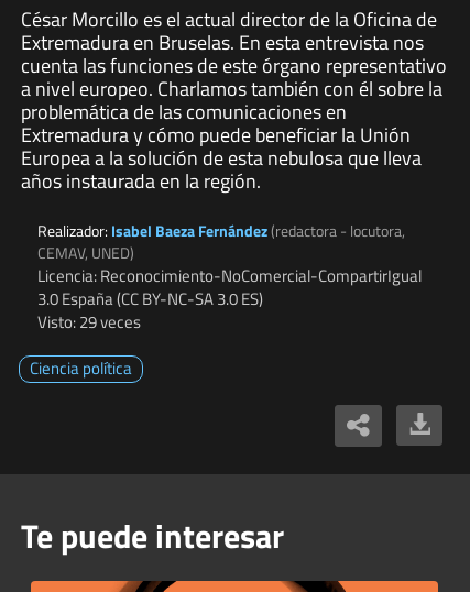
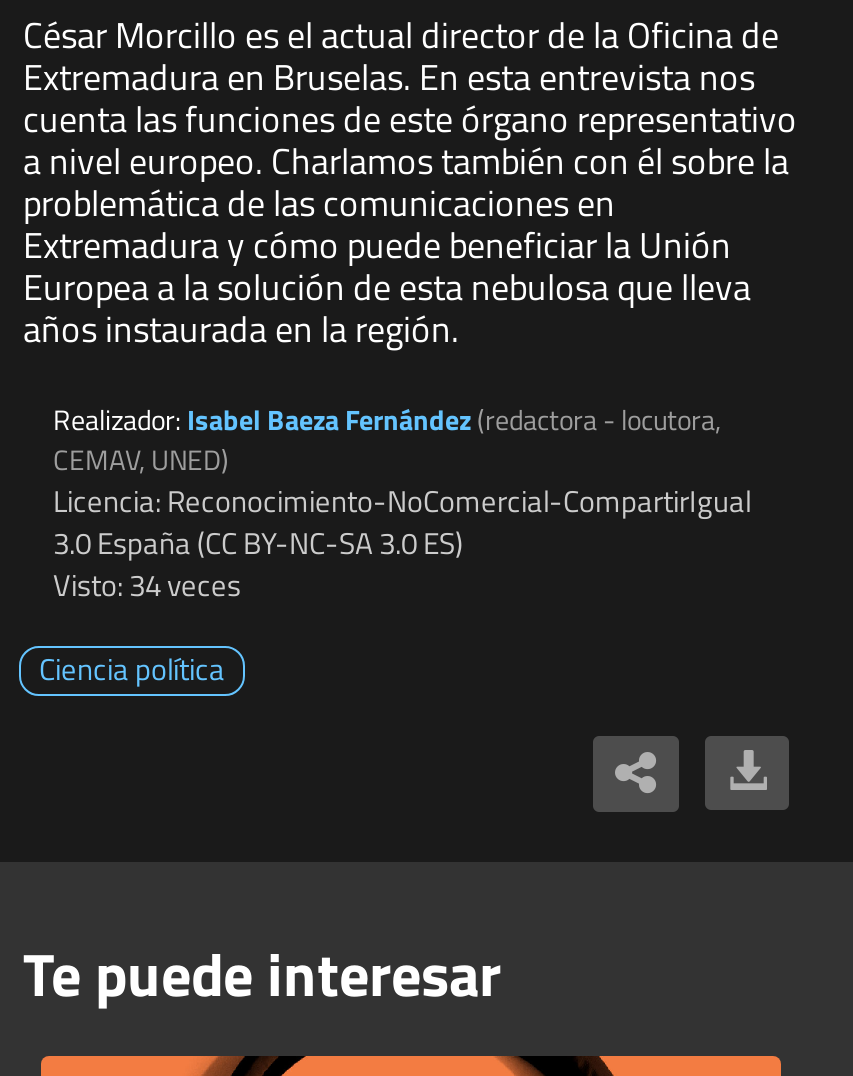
[37,309,141,335] Visto: 29 veces -> [53,562,241,608] Visto: 34 veces

